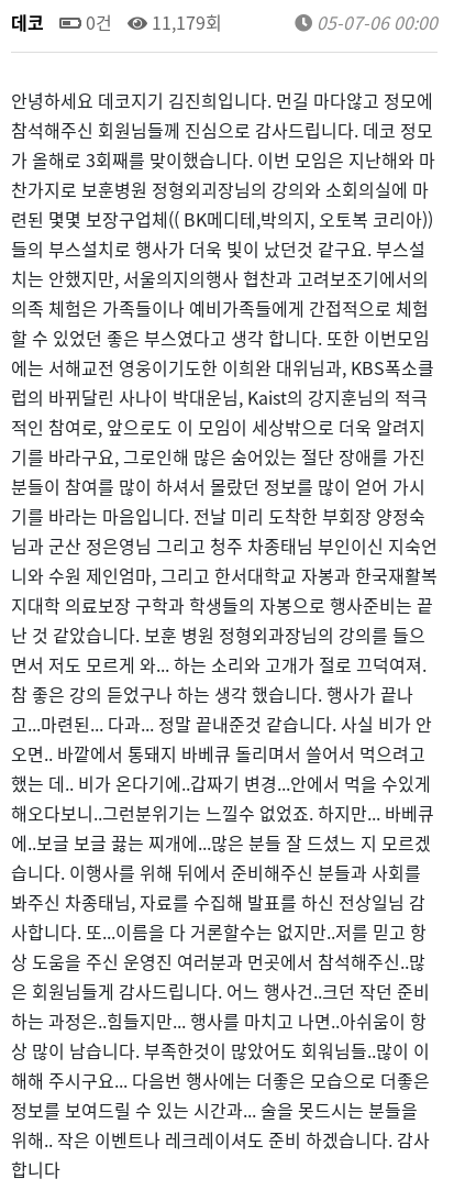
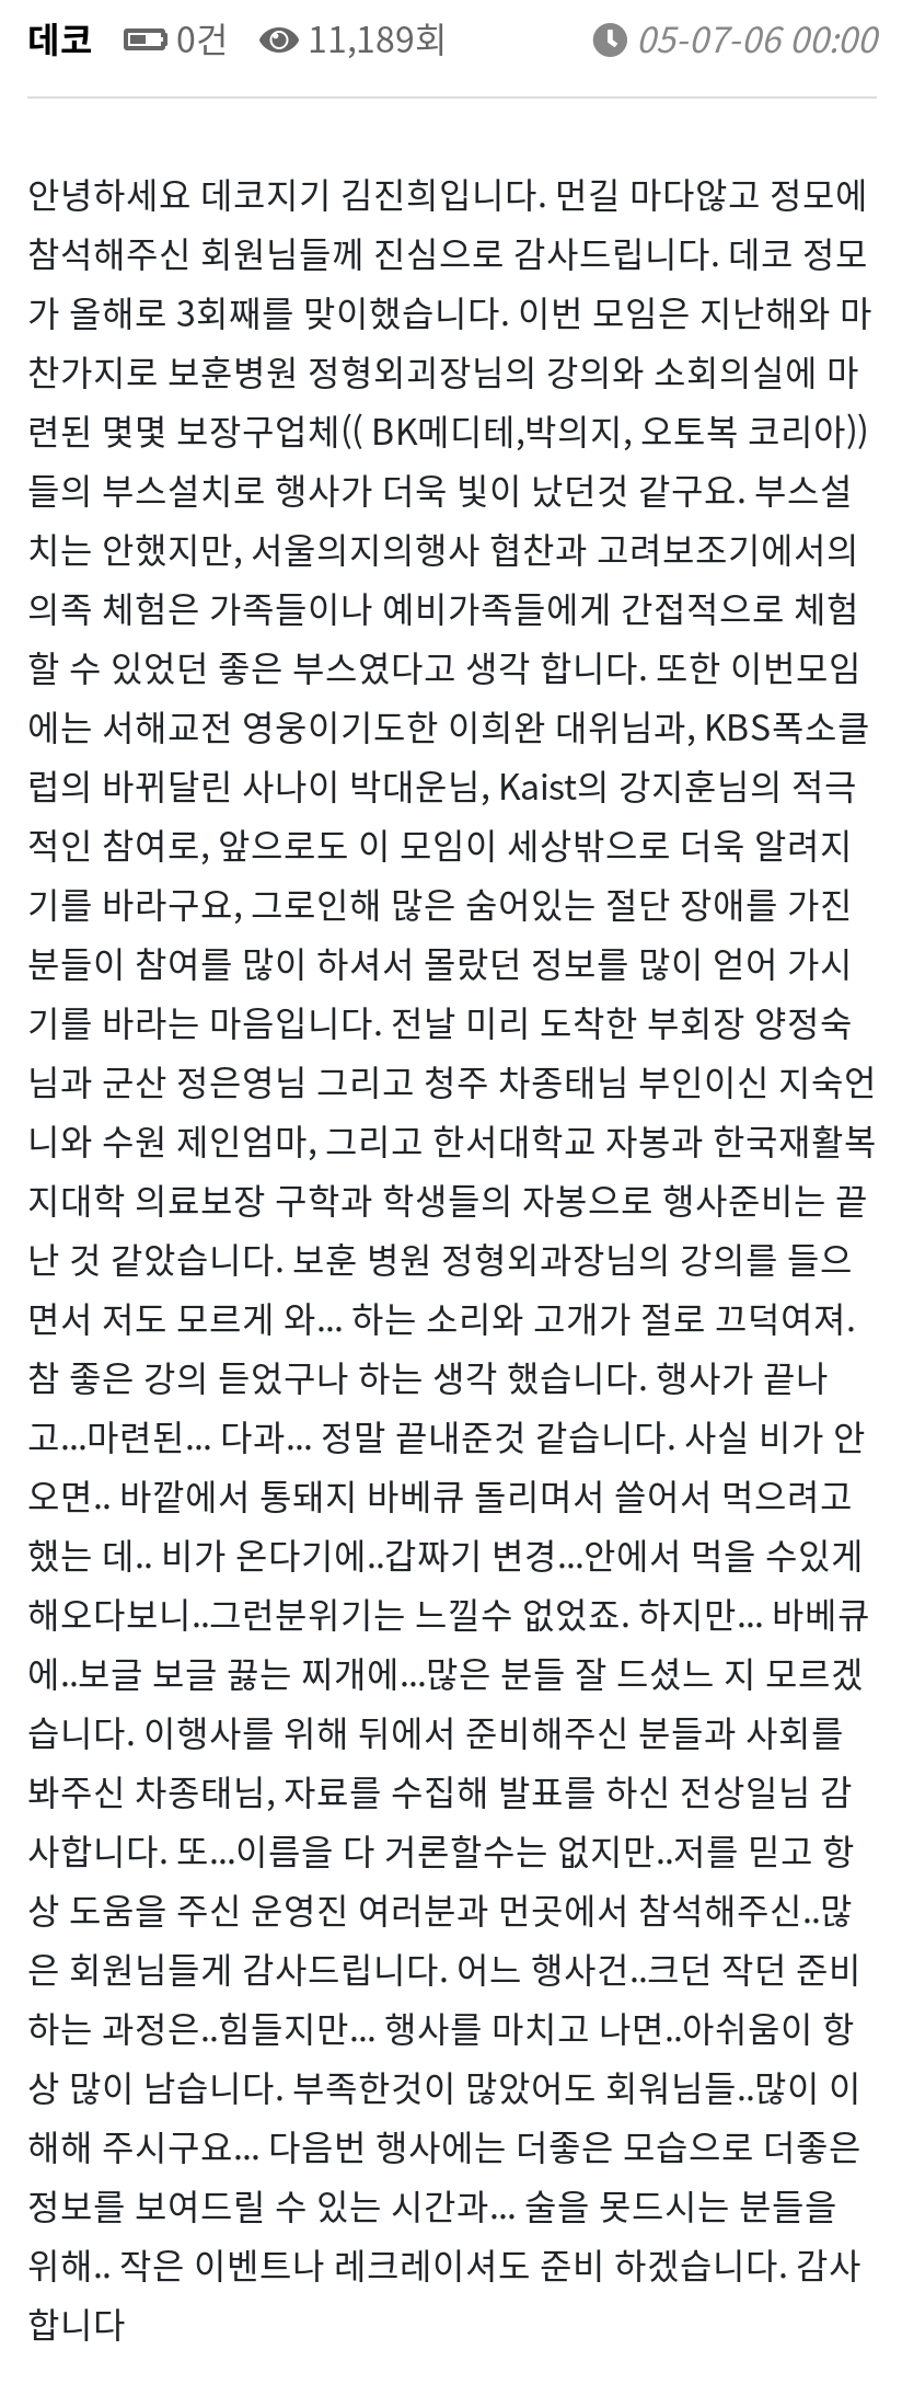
[11,9,222,35] 데코 0건 11,179회 -> [27,11,448,64] 데코 0건 11,189회

